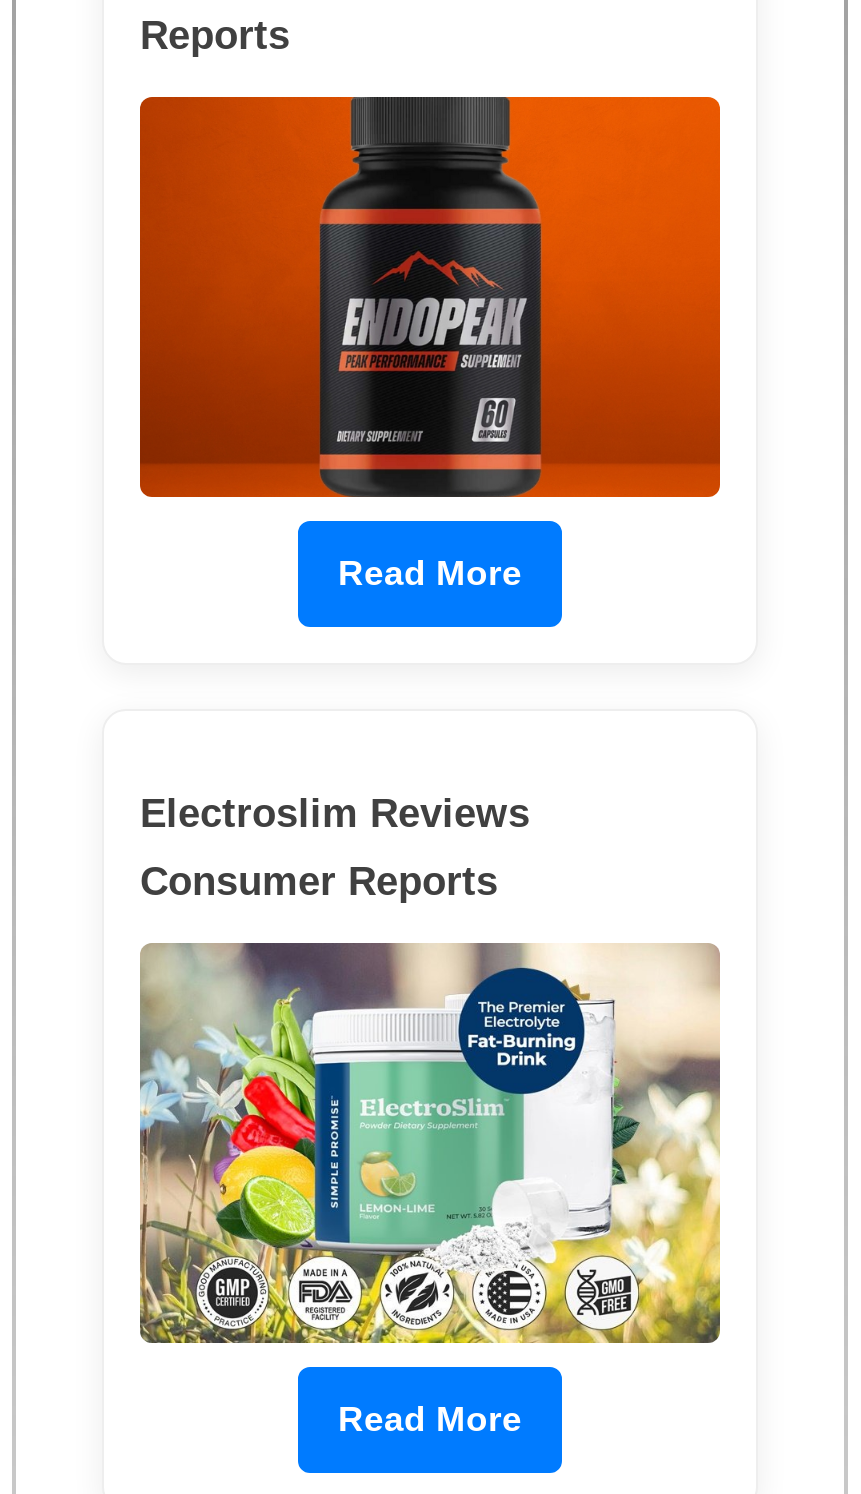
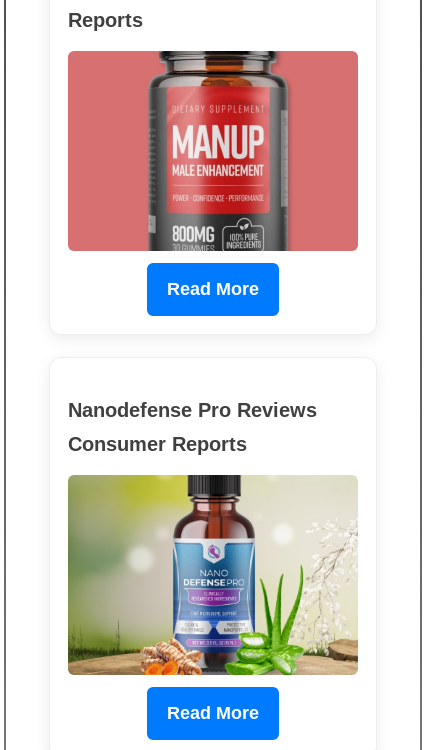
[138,94,722,500] [image] -> [67,50,359,252] [image]
[140,791,530,835] Electroslim Reviews -> [68,399,317,421] Nanodefense Pro Reviews
[138,942,720,1346] [image] -> [67,474,358,676] [image]

